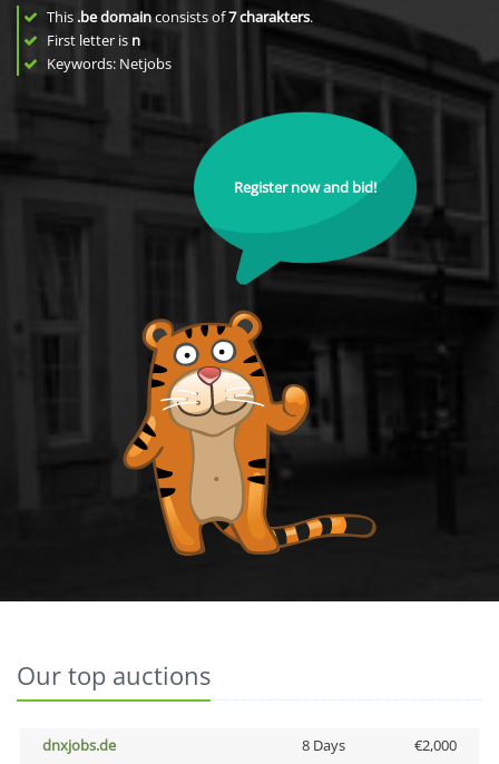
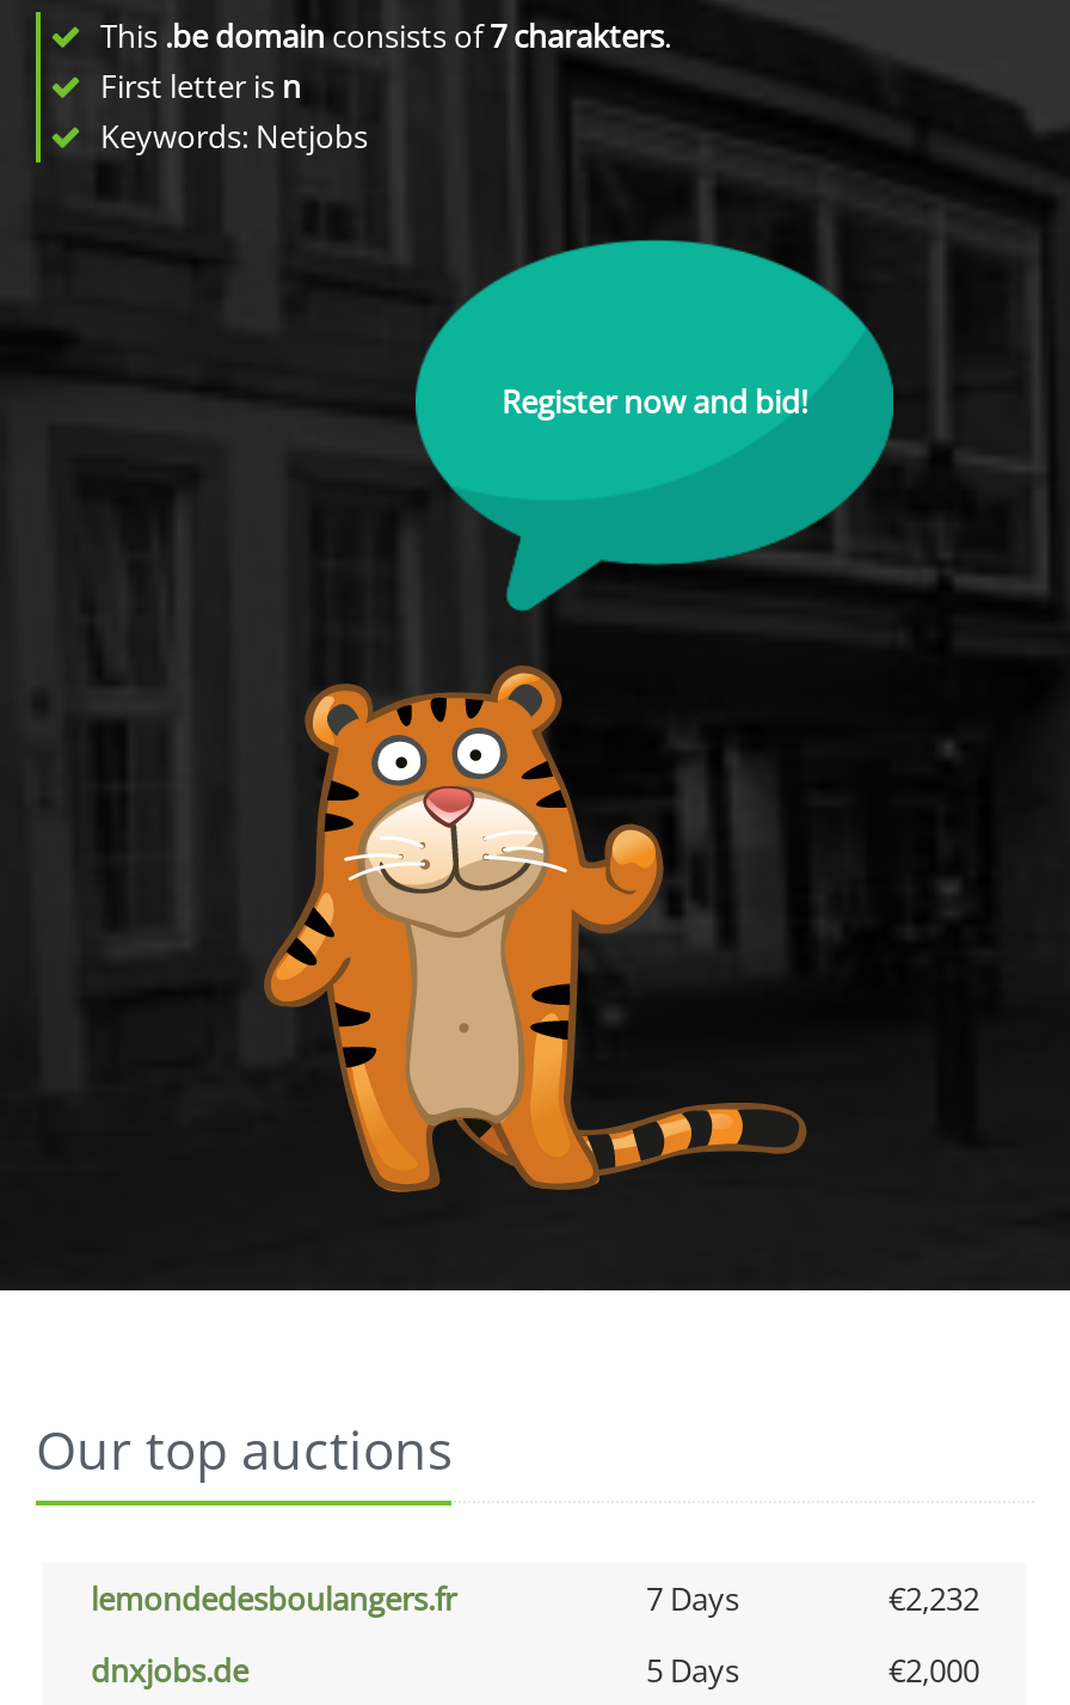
none -> [91,1577,979,1620] lemondedesboulangers.fr | 7 Days | €2,232
[301,735,345,755] 8 Days -> [646,1649,739,1692] 5 Days

